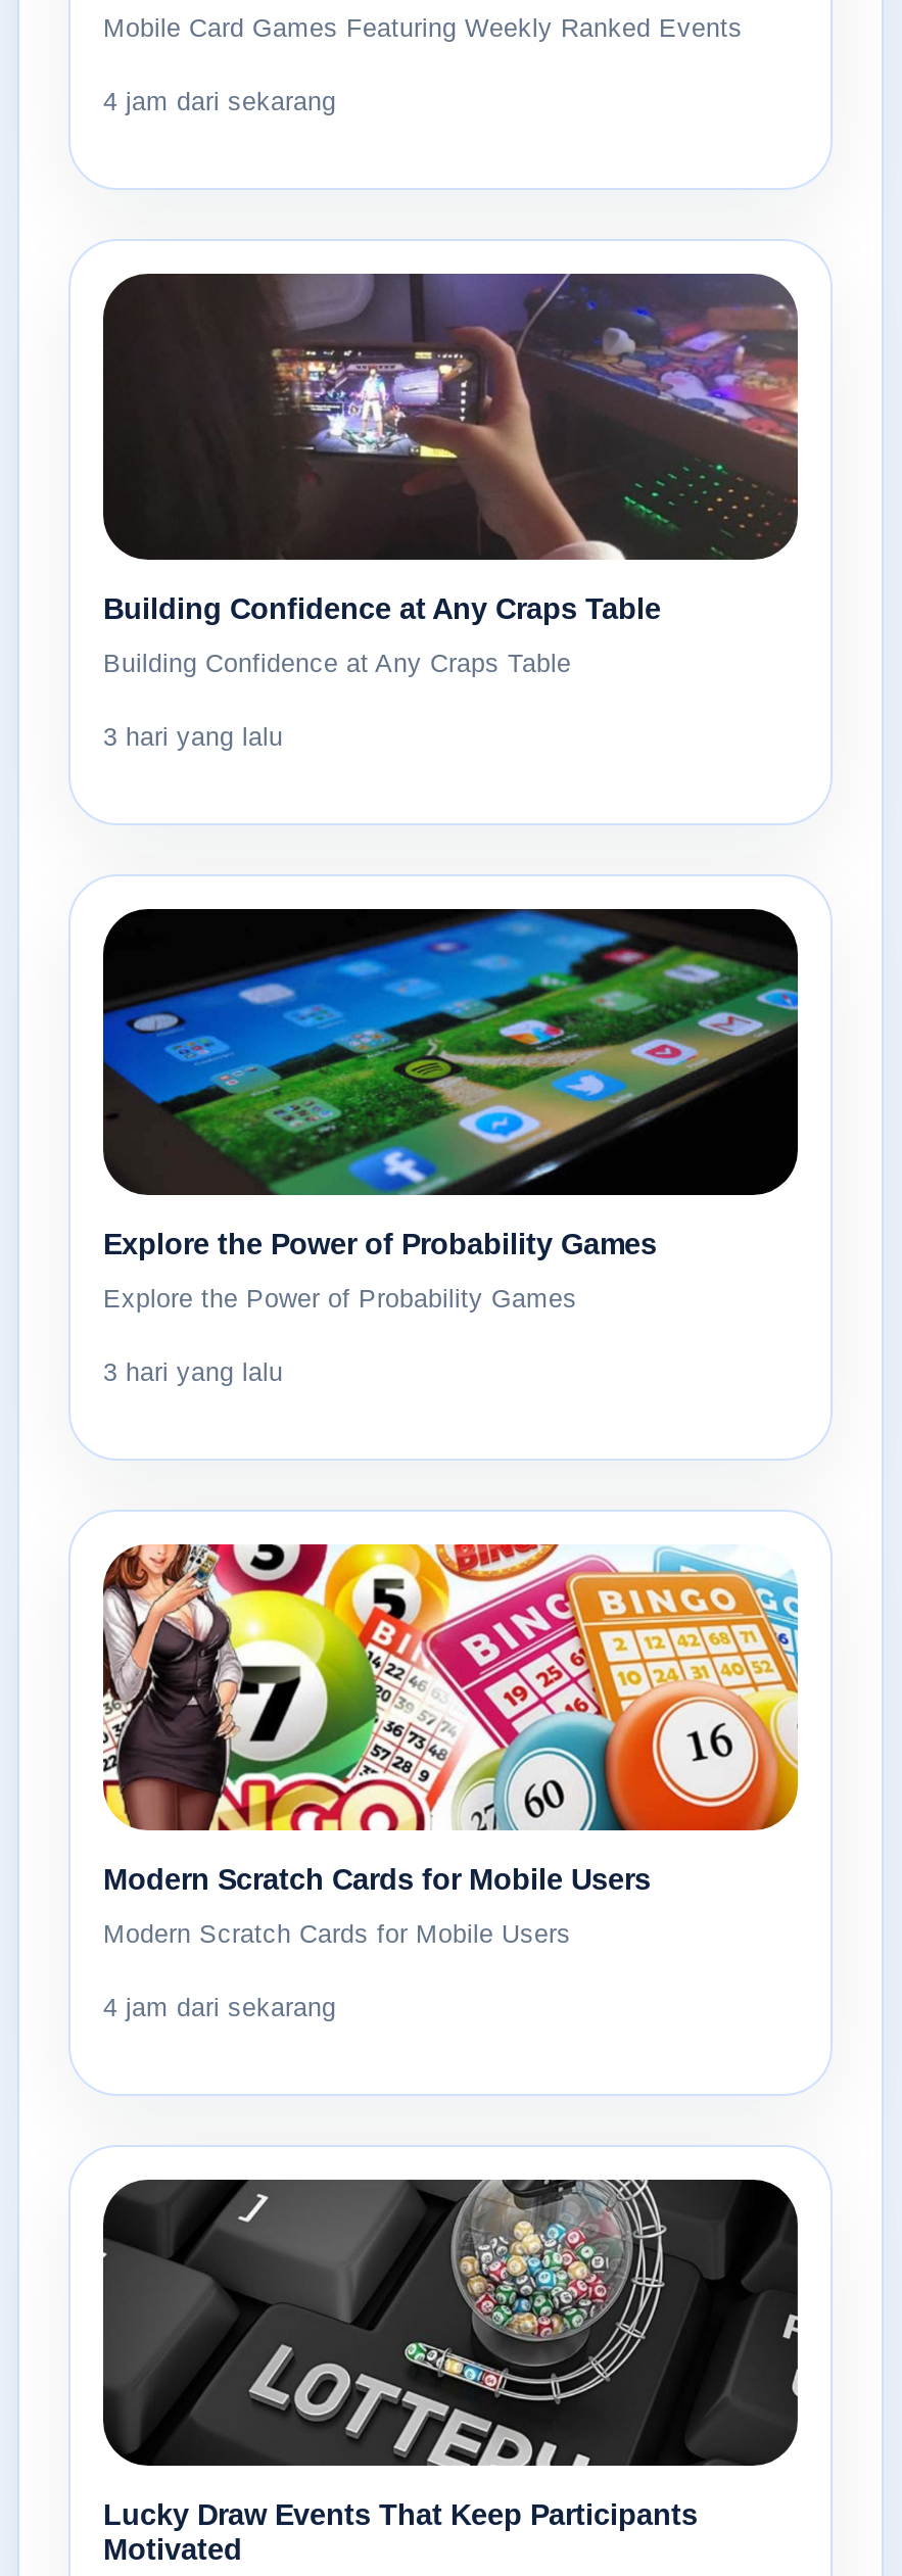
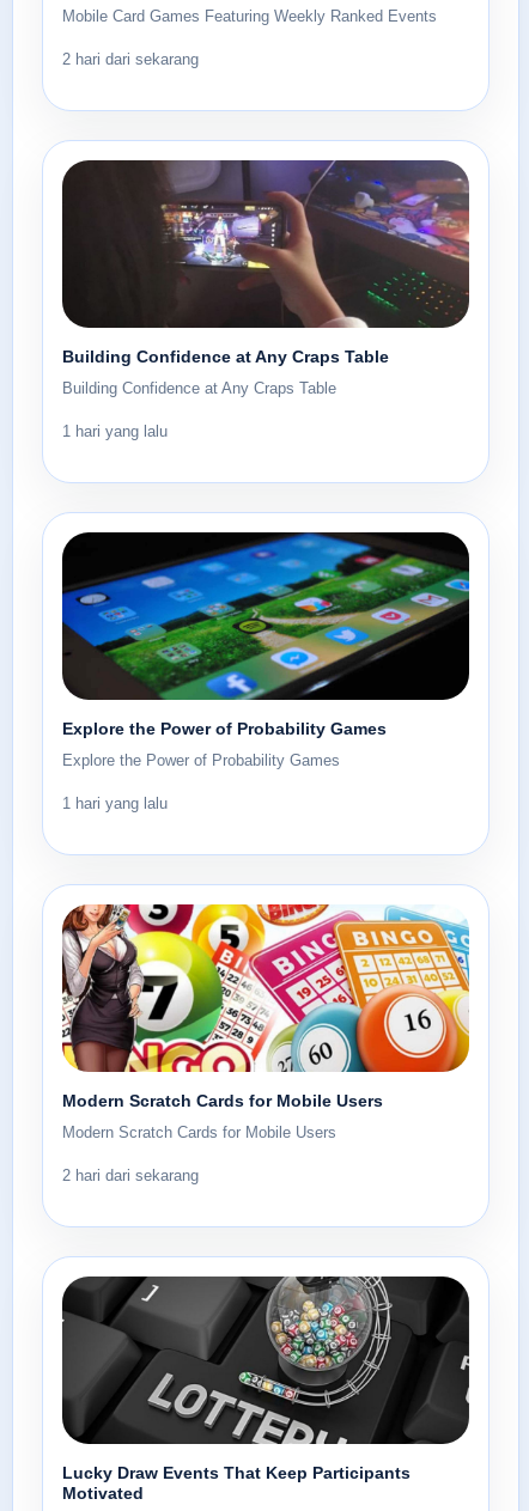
[103,88,336,117] 4 jam dari sekarang -> [62,52,199,68] 2 hari dari sekarang
[103,724,283,752] 3 hari yang lalu -> [62,424,168,440] 1 hari yang lalu
[103,1359,283,1387] 3 hari yang lalu -> [62,796,168,813] 1 hari yang lalu
[103,1994,336,2023] 4 jam dari sekarang -> [62,1168,199,1185] 2 hari dari sekarang

